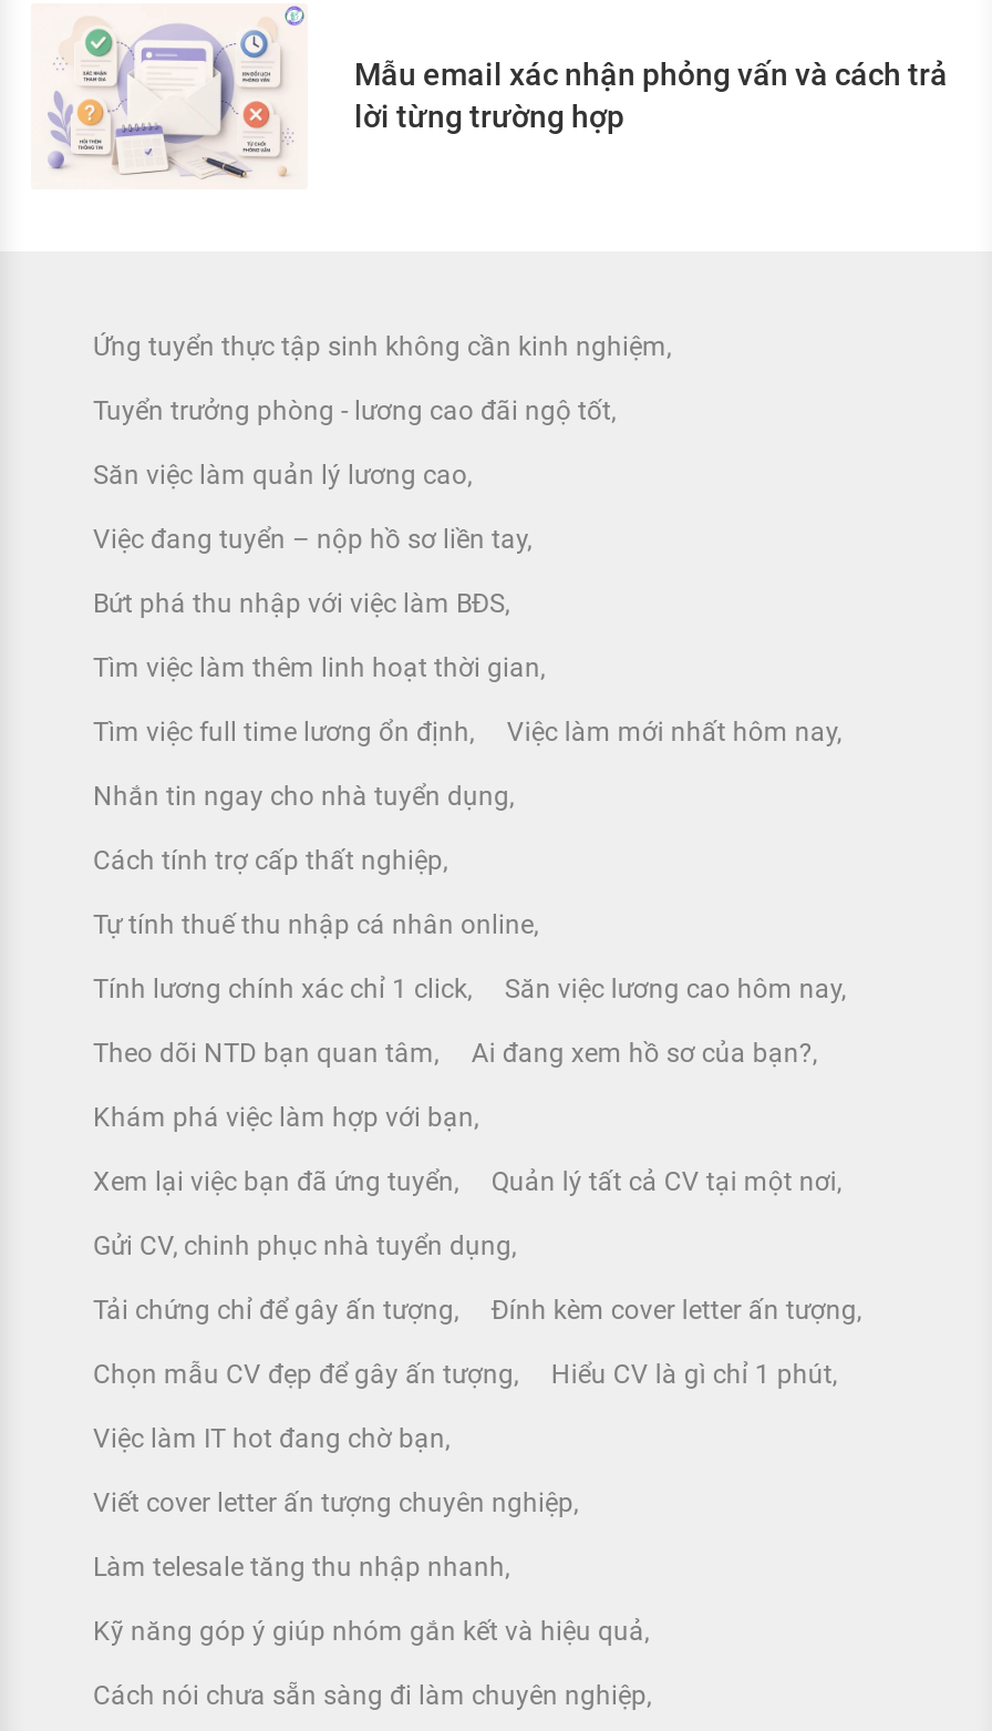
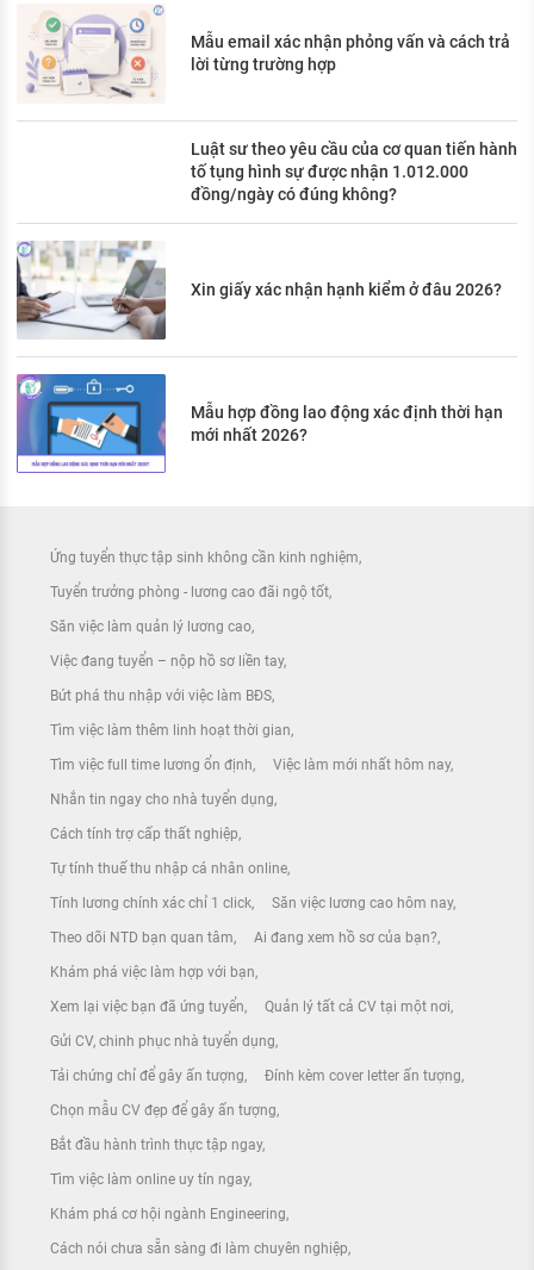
none -> [15,241,502,341] [image] | Xin giấy xác nhận hạnh kiểm ở đâu 2026?
none -> [15,373,503,474] [image] | Mẫu hợp đồng lao động xác định thời hạn | mới nhất 2026?
none -> [191,139,517,203] Luật sư theo yêu cầu của cơ quan tiến hành | tố tụng hình sự được nhận 1.012.000 | đồng/ngày có đúng không?
moved [93,330,857,1389] -> [50,550,461,1119]: Ứng tuyển thực tập sinh không cần kinh nghiệm | Tuyển trưởng phòng - lương cao đãi ngộ tốt | Săn việc làm quản lý lương cao | ... | Đính kèm cover letter ấn tượng | Chọn mẫu CV đẹp để gây ấn tượng
[93,1358,832,1646] Hiểu CV là gì chỉ 1 phút | Việc làm IT hot đang chờ bạn | Viết cover letter ấn tượng chuyên nghiệp | Làm telesale tăng thu nhập nhanh | Kỹ năng góp ý giúp nhóm gắn kết và hiệu quả -> [50,1137,286,1223] Bắt đầu hành trình thực tập ngay | Tìm việc làm online uy tín ngay | Khám phá cơ hội ngành Engineering

